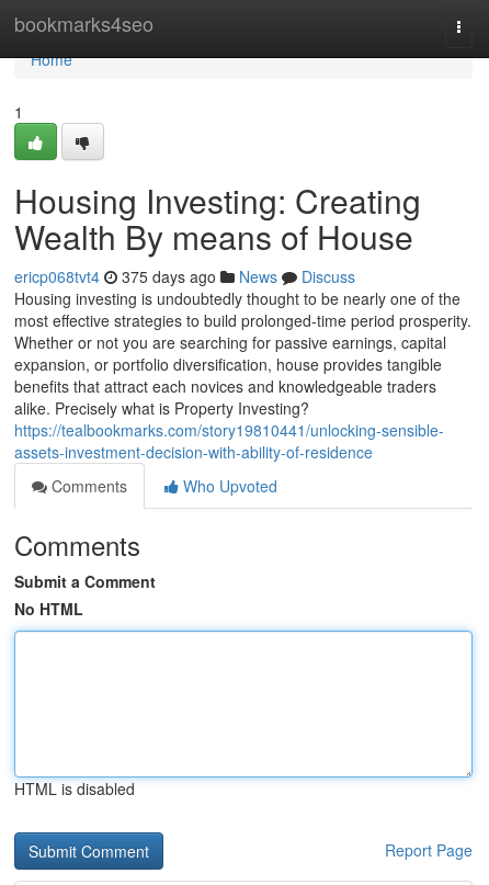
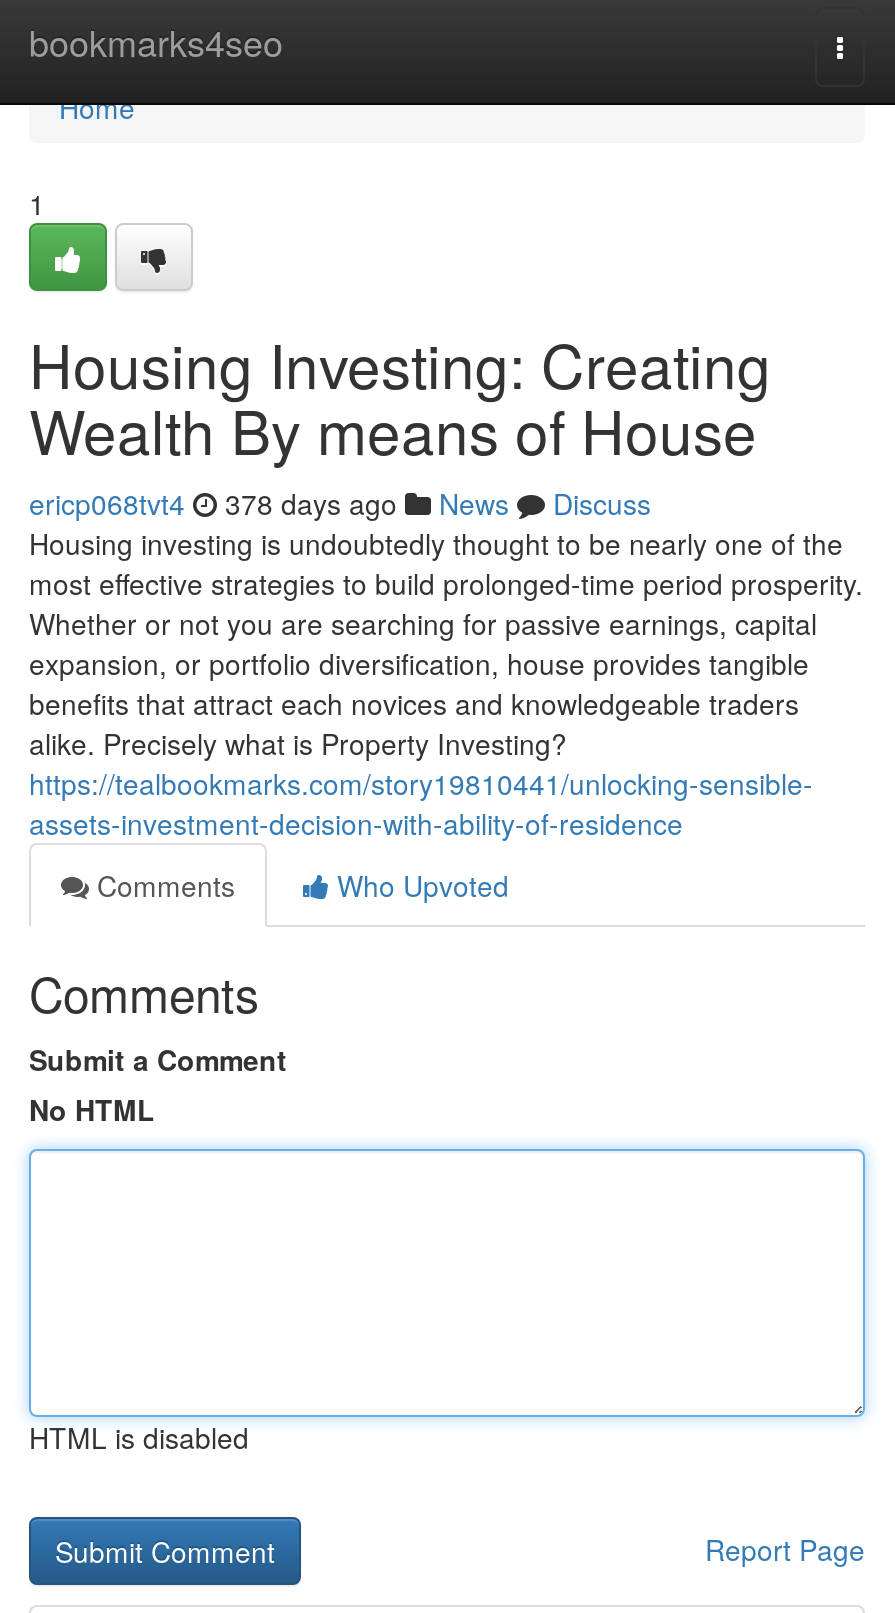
[14,265,355,287] ericp068tvt4 375 days ago News Discuss -> [29,483,651,523] ericp068tvt4 378 days ago News Discuss

